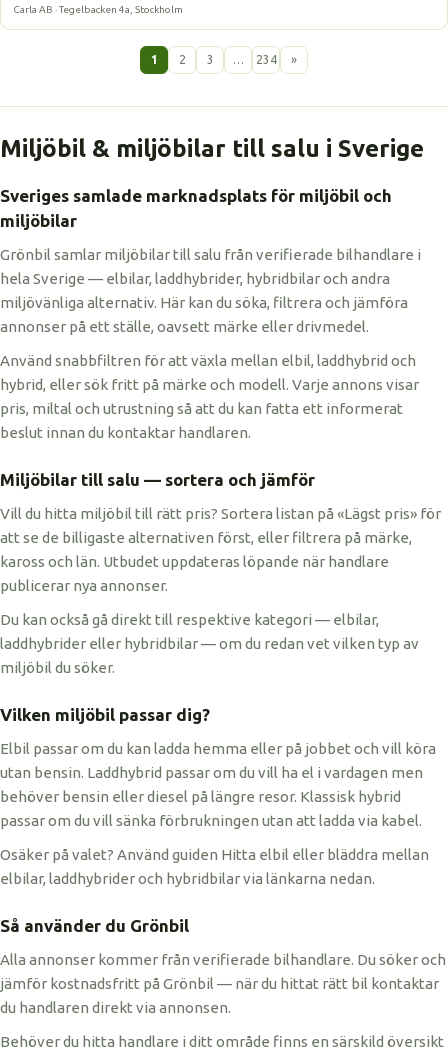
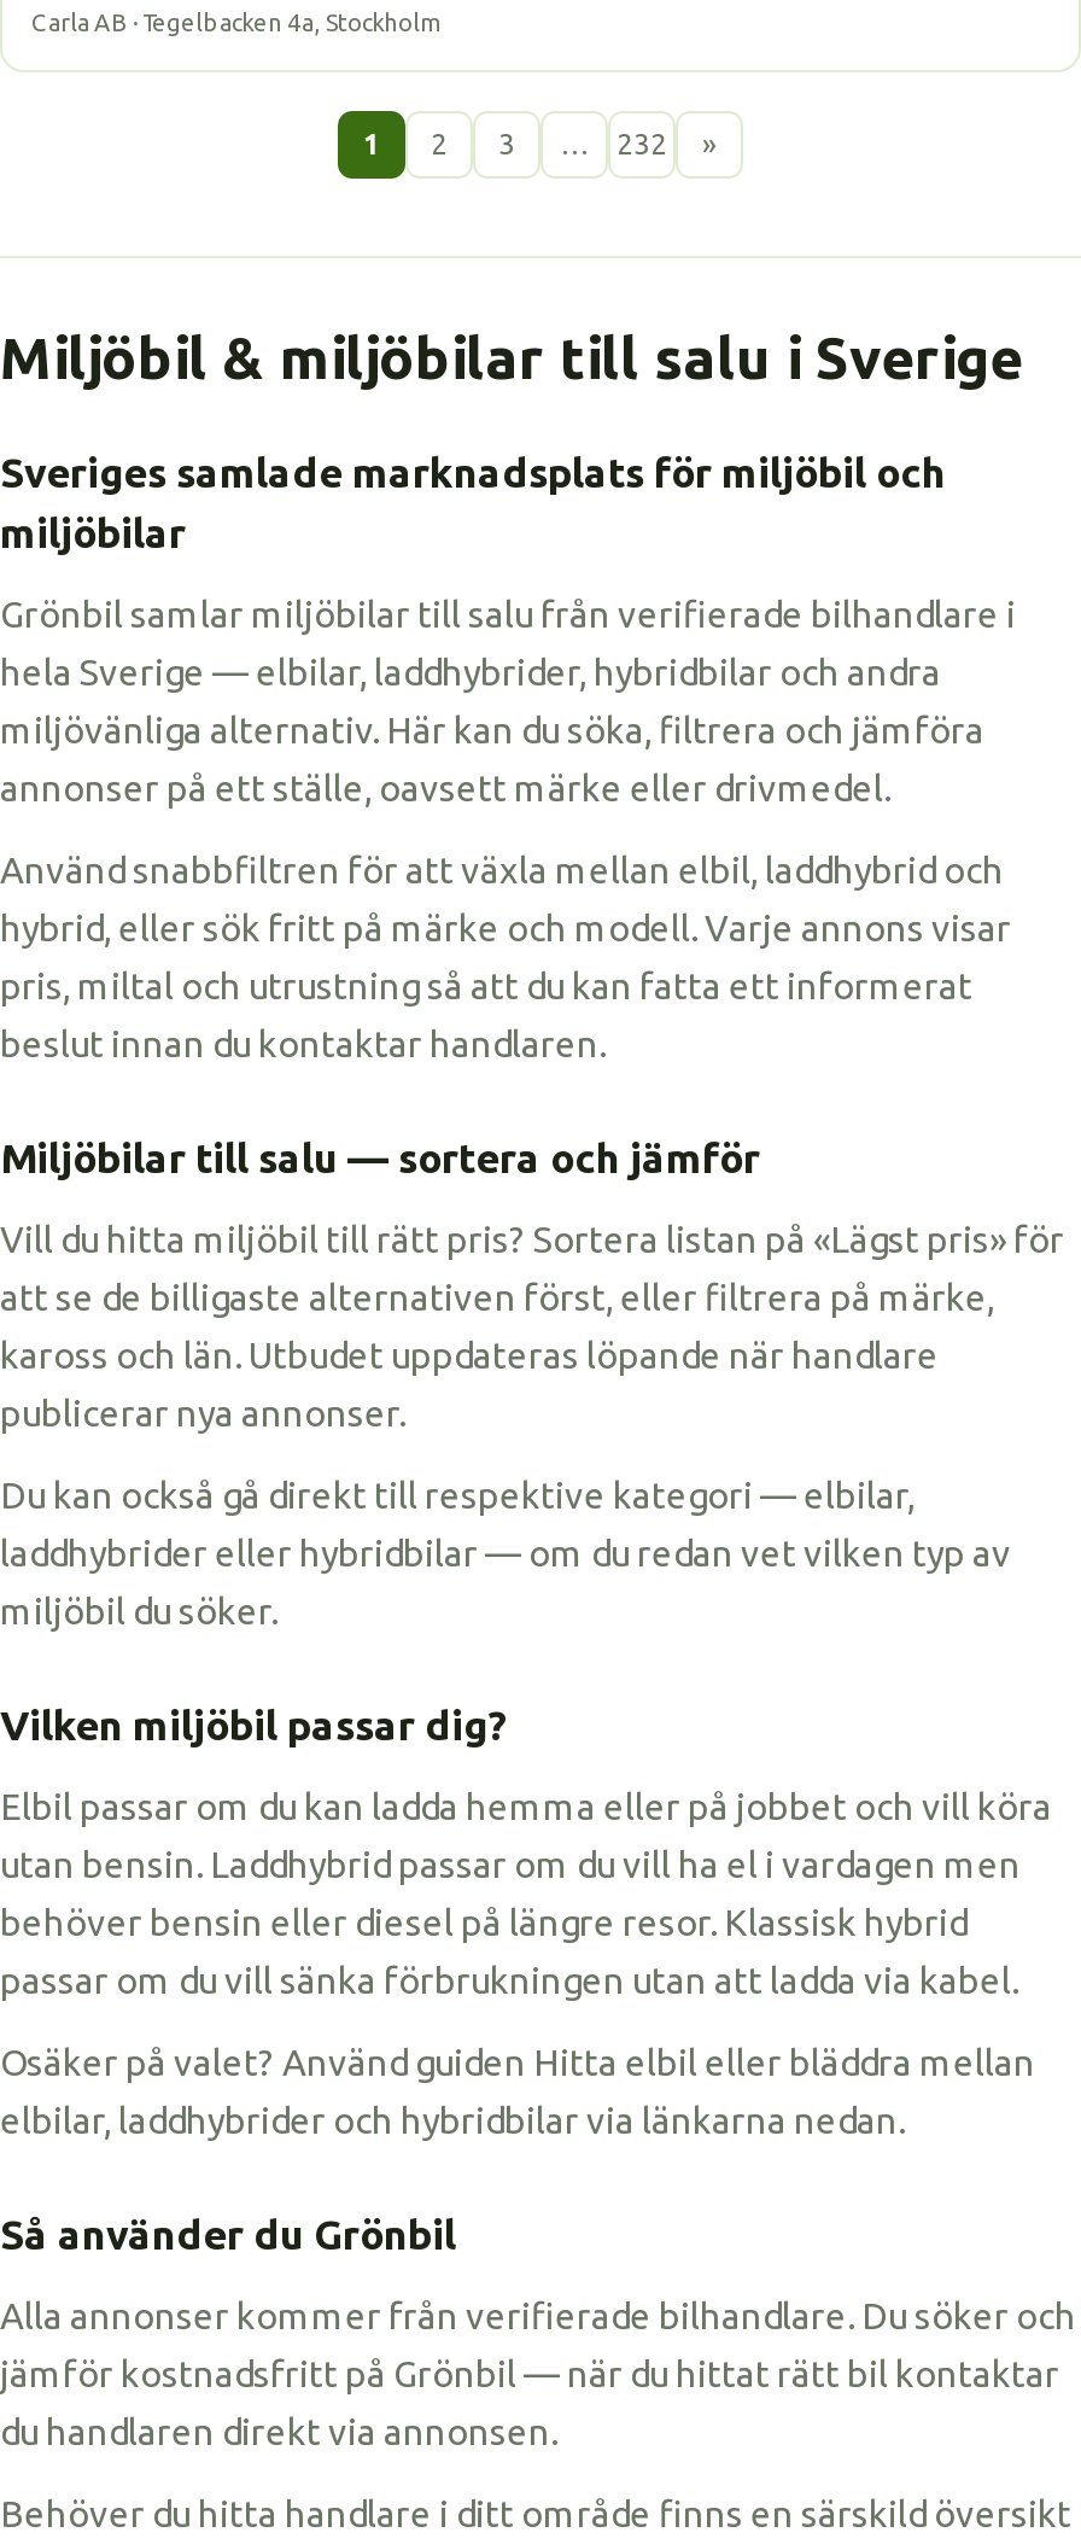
[255,53,276,66] 234 -> [617,128,667,159] 232

